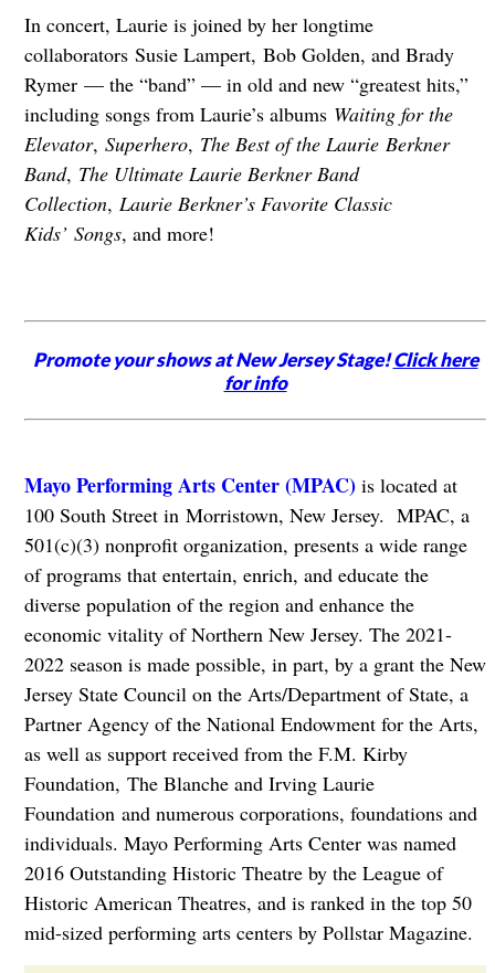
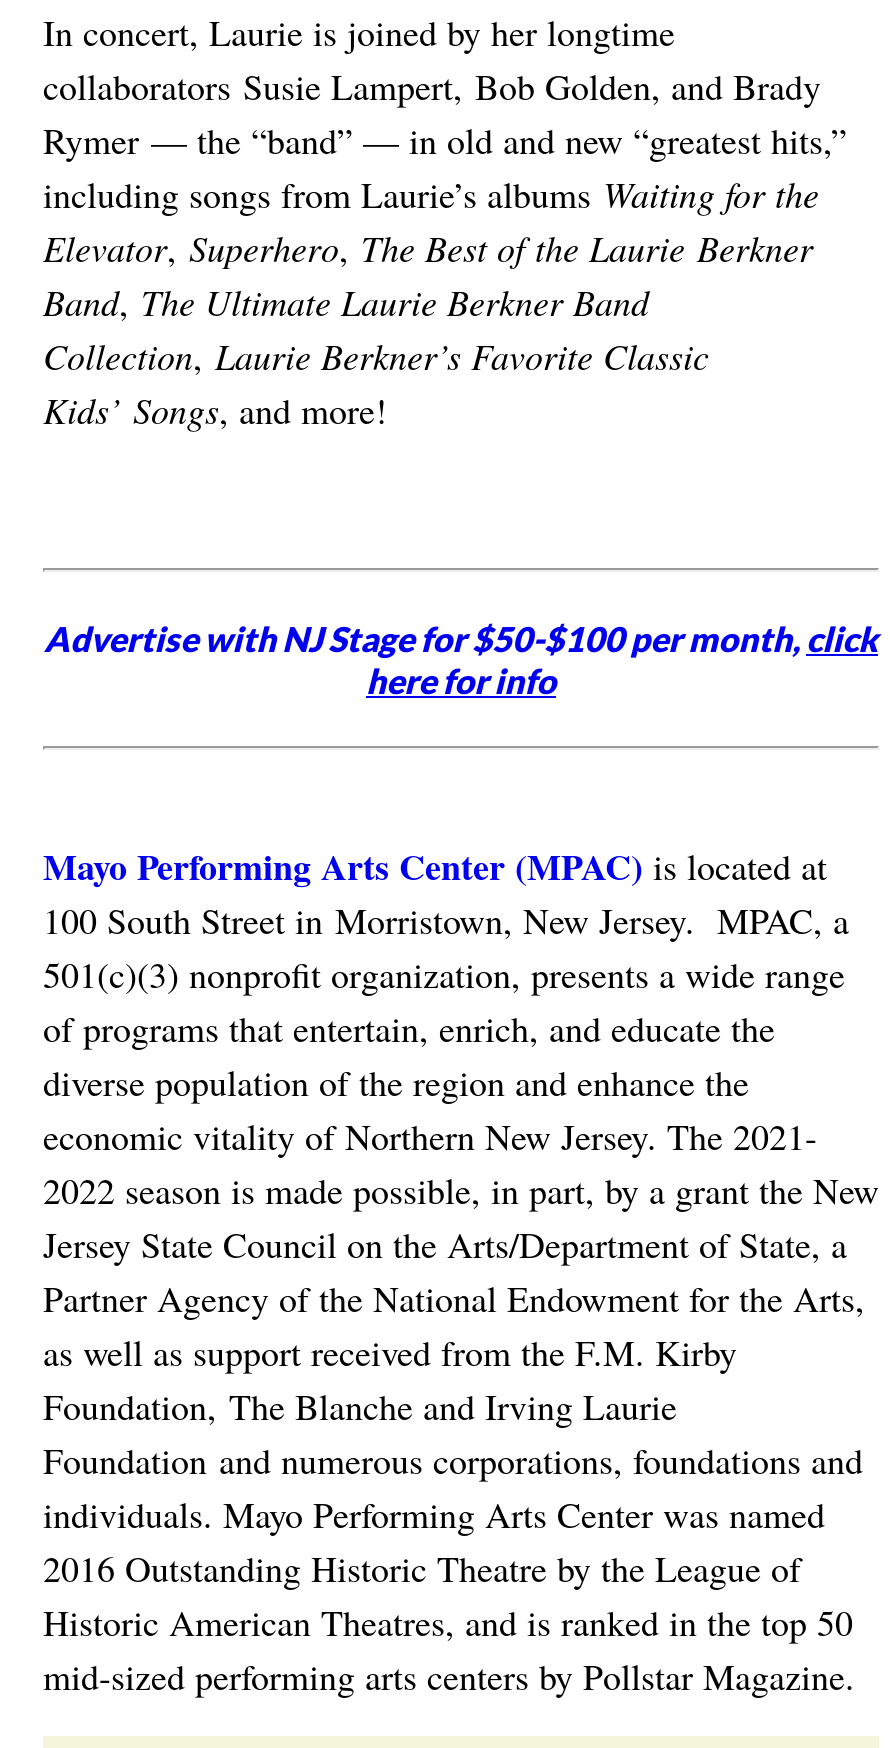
[33,348,478,394] Promote your shows at New Jersey Stage! Click here | for info -> [44,617,878,701] Advertise with NJ Stage for $50-$100 per month, click | here for info

